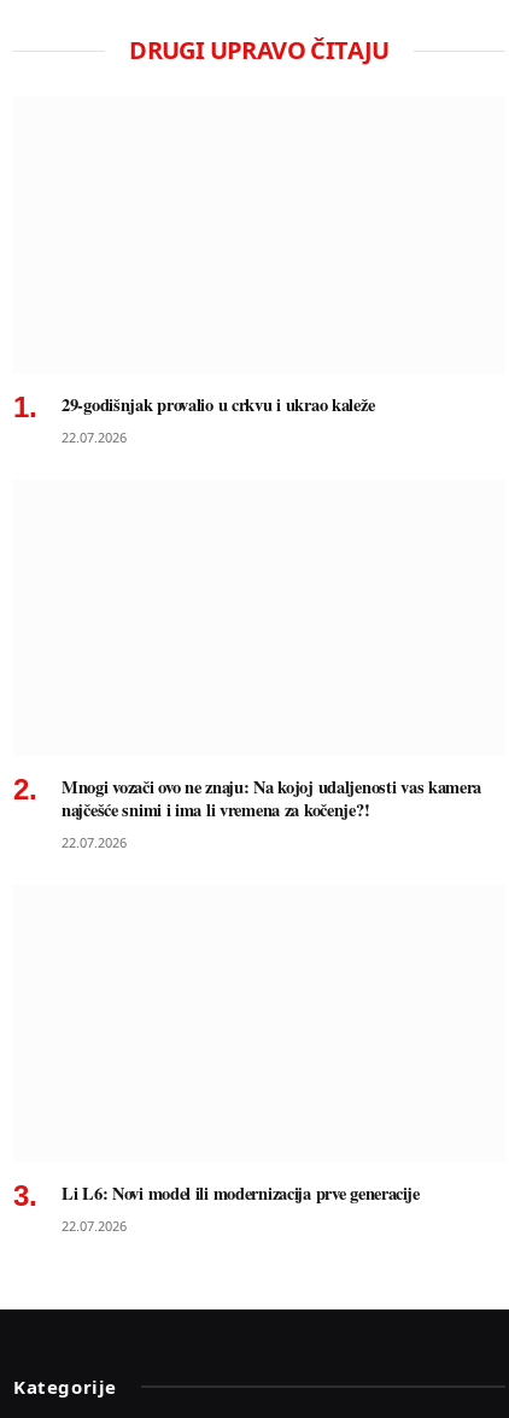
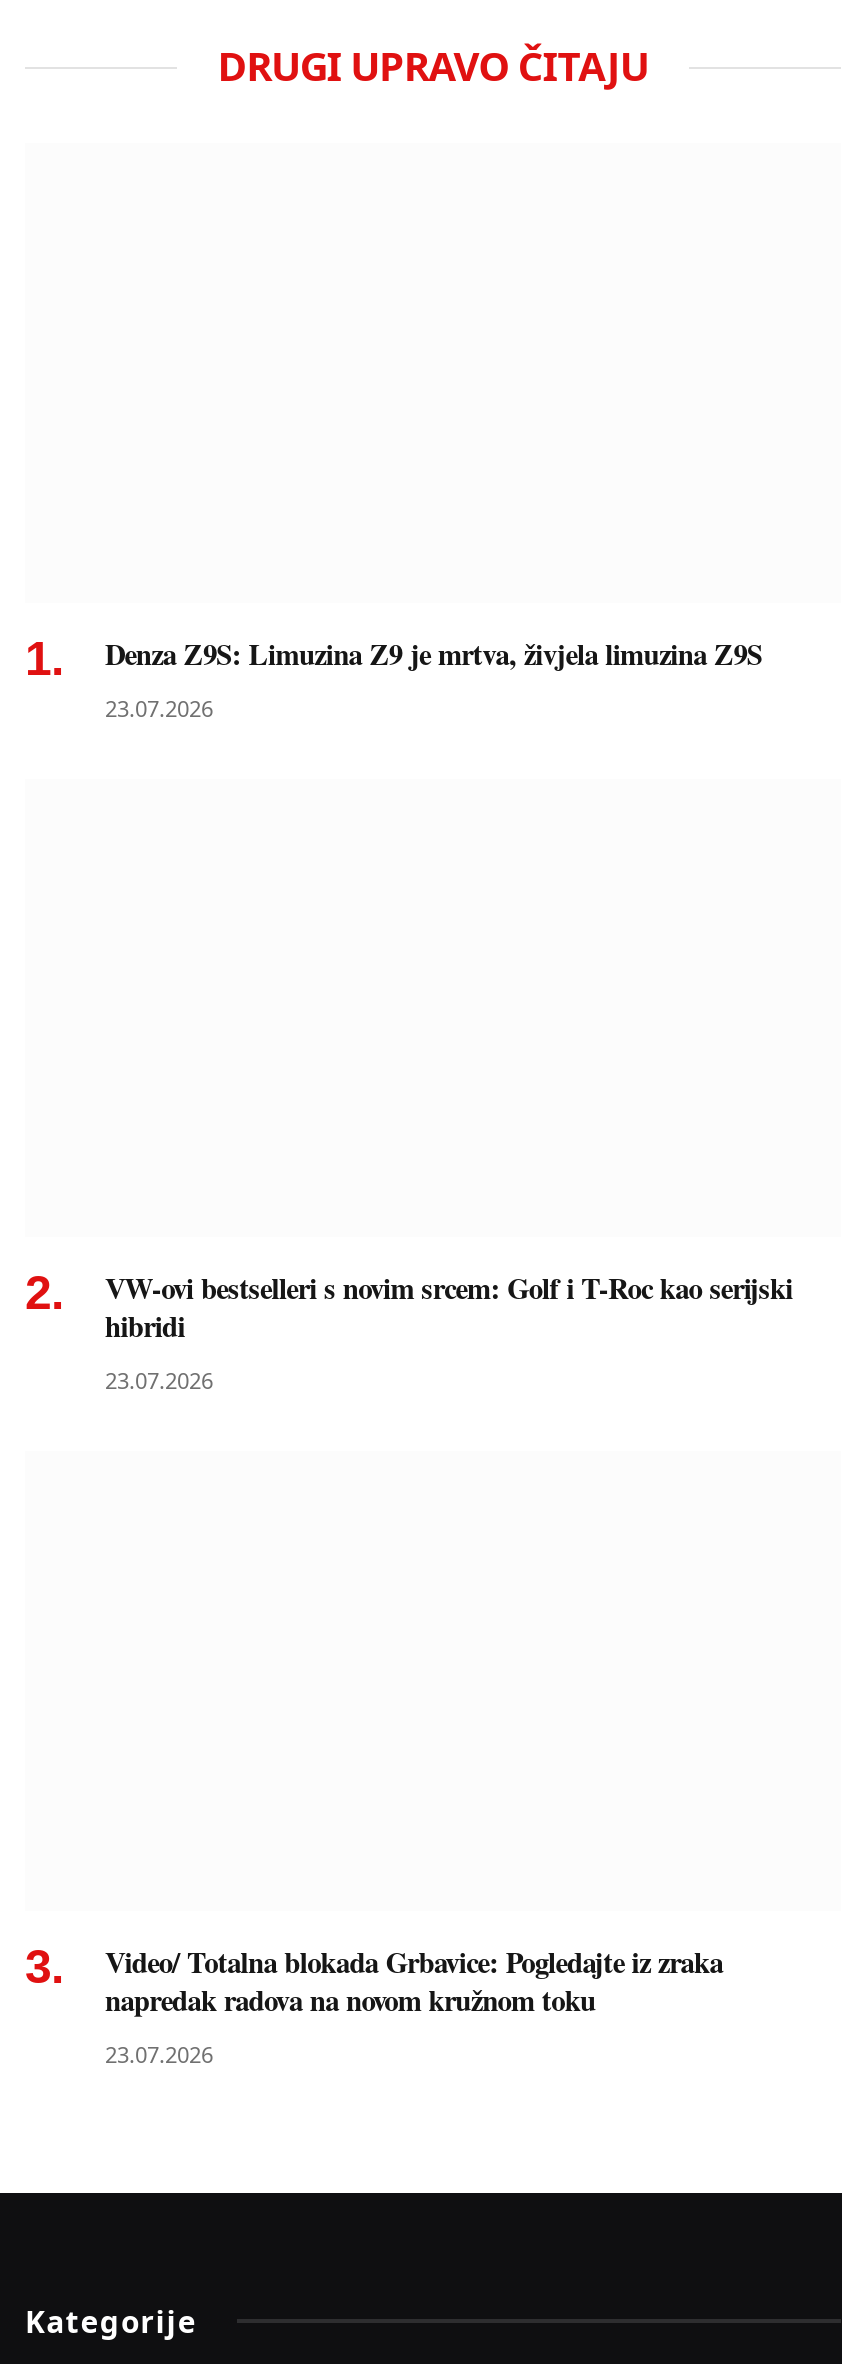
[62,392,374,446] 29-godišnjak provalio u crkvu i ukrao kaleže | 22.07.2026 -> [105,632,762,722] Denza Z9S: Limuzina Z9 je mrtva, živjela limuzina Z9S | 23.07.2026
[62,774,481,852] Mnogi vozači ovo ne znaju: Na kojoj udaljenosti vas kamera | najčešće snimi i ima li vremena za kočenje?! | 22.07.2026 -> [105,1267,793,1395] VW-ovi bestselleri s novim srcem: Golf i T-Roc kao serijski | hibridi | 23.07.2026
[62,1180,419,1234] Li L6: Novi model ili modernizacija prve generacije | 22.07.2026 -> [105,1940,723,2068] Video/ Totalna blokada Grbavice: Pogledajte iz zraka | napredak radova na novom kružnom toku | 23.07.2026

